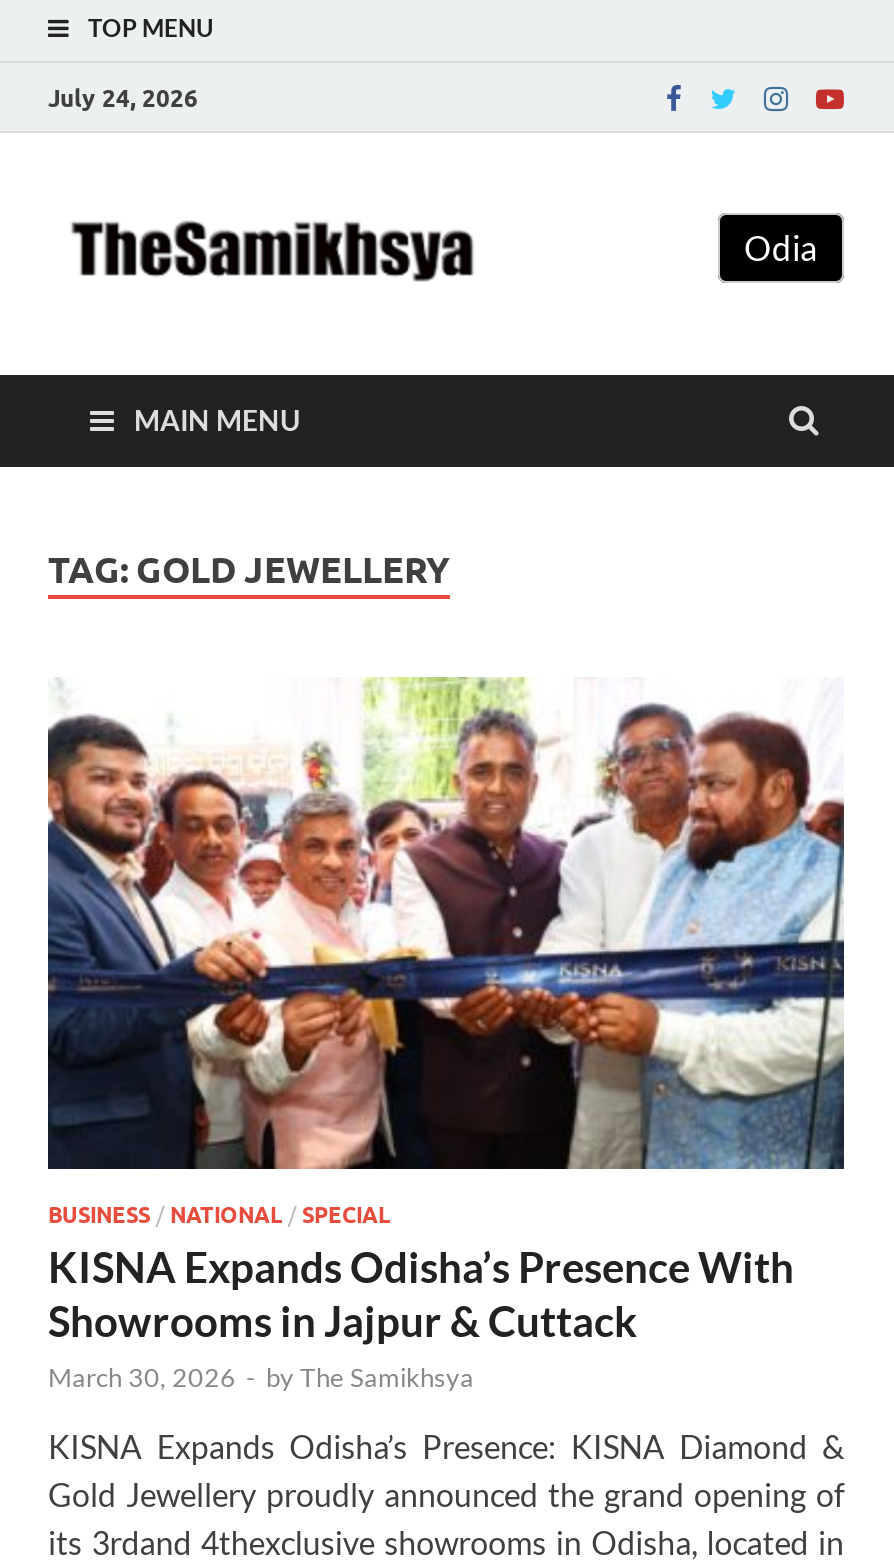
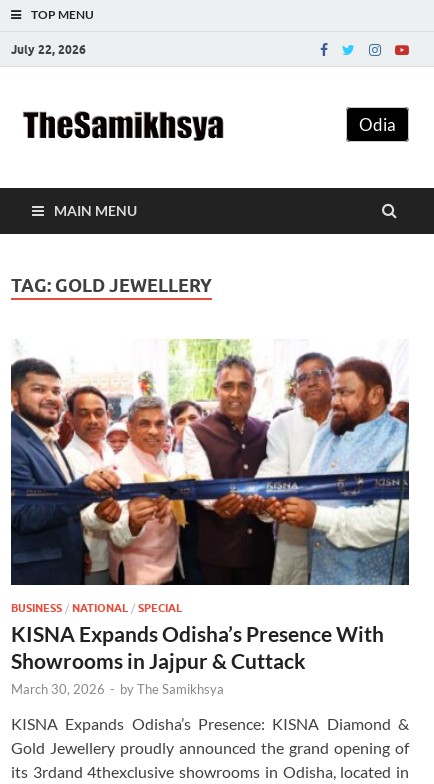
[48,82,198,112] July 24, 2026 -> [11,41,86,56] July 22, 2026

